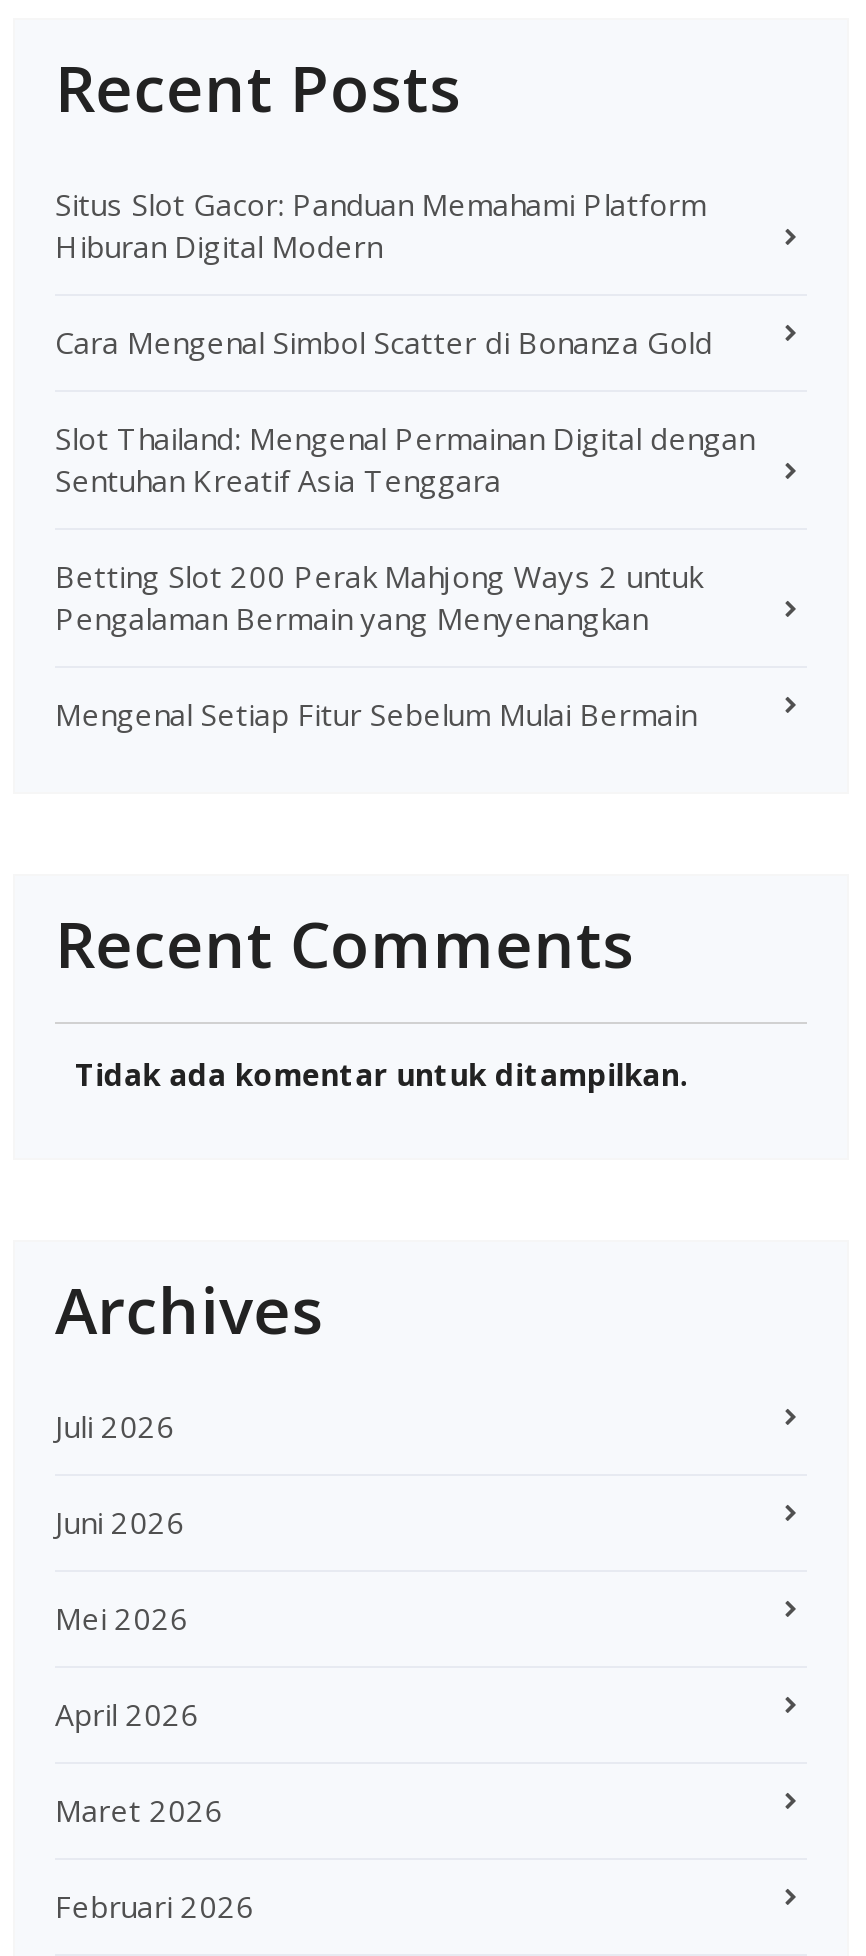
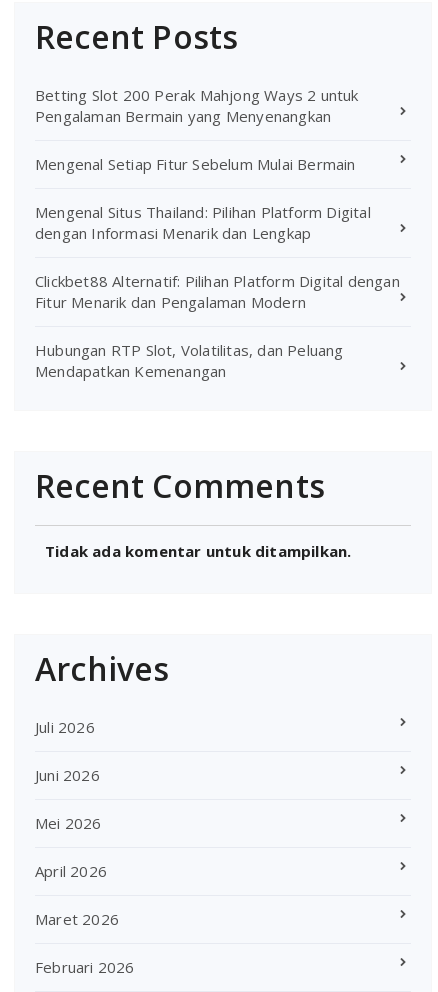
[55,183,754,499] Situs Slot Gacor: Panduan Memahami Platform | Hiburan Digital Modern | Cara Mengenal Simbol Scatter di Bonanza Gold | Slot Thailand: Mengenal Permainan Digital dengan | Sentuhan Kreatif Asia Tenggara -> none
moved [55,555,702,733] -> [35,85,359,174]: Betting Slot 200 Perak Mahjong Ways 2 untuk | Pengalaman Bermain yang Menyenangkan | Mengenal Setiap Fitur Sebelum Mulai Bermain
none -> [35,202,400,381] Mengenal Situs Thailand: Pilihan Platform Digital | dengan Informasi Menarik dan Lengkap | Clickbet88 Alternatif: Pilihan Platform Digital dengan | Fitur Menarik dan Pengalaman Modern | Hubungan RTP Slot, Volatilitas, dan Peluang | Mendapatkan Kemenangan

